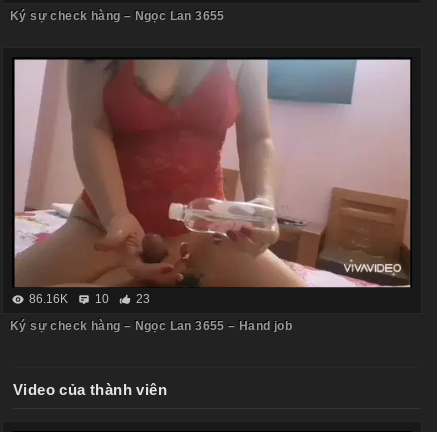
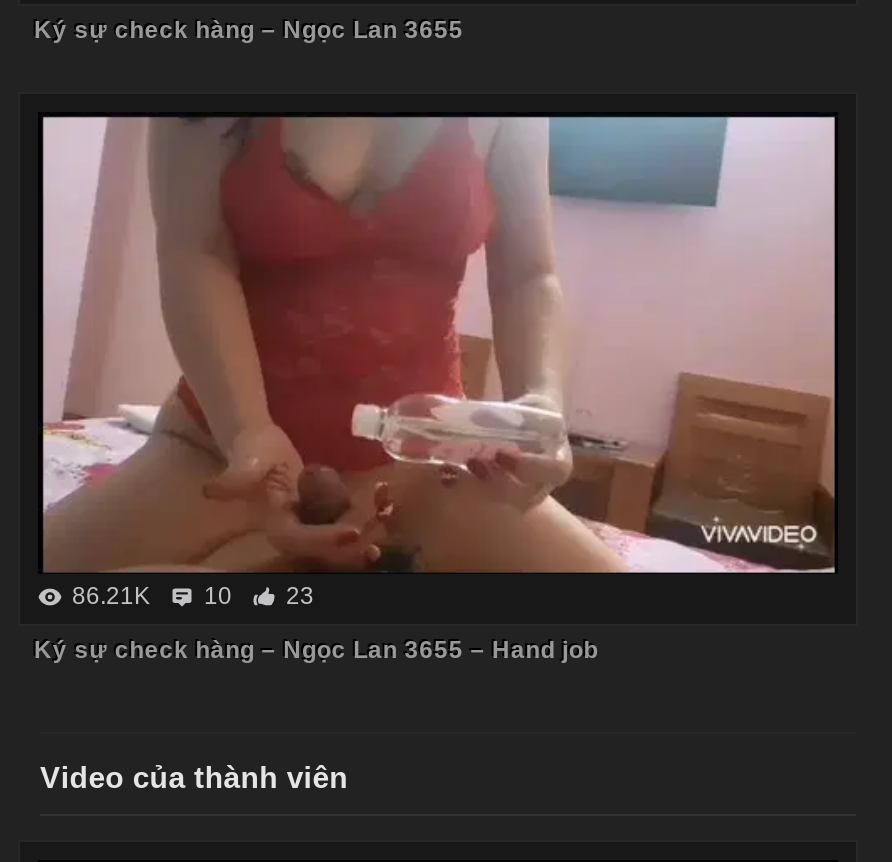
[29,292,150,306] 86.16K 10 23 -> [72,583,314,611] 86.21K 10 23

